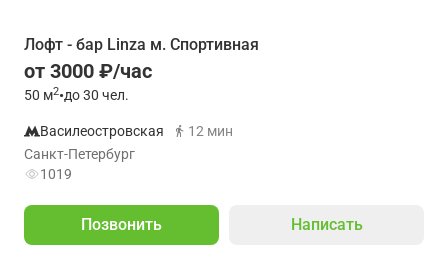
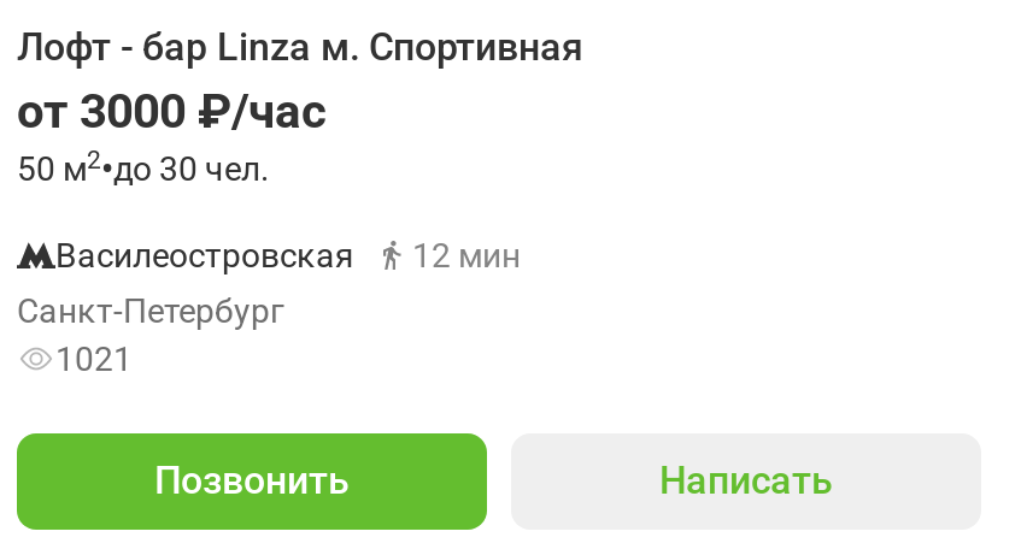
[40,166,72,182] 1019 -> [55,340,133,378] 1021

